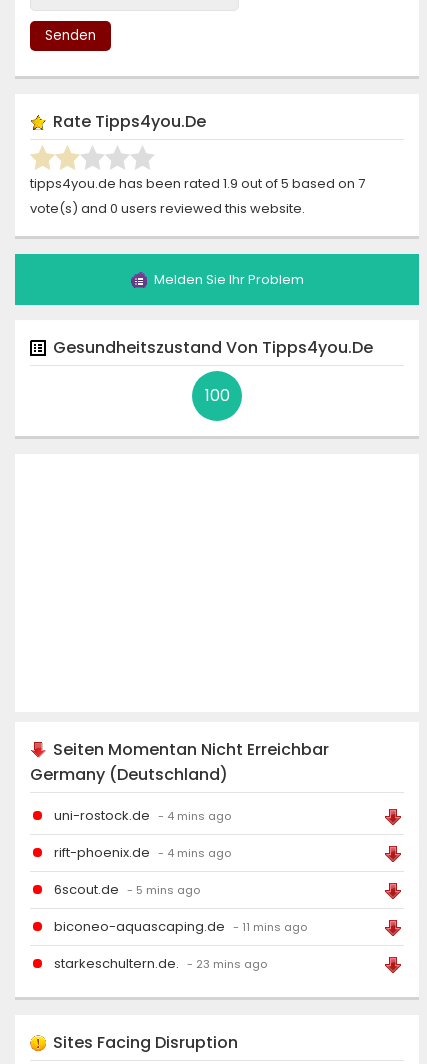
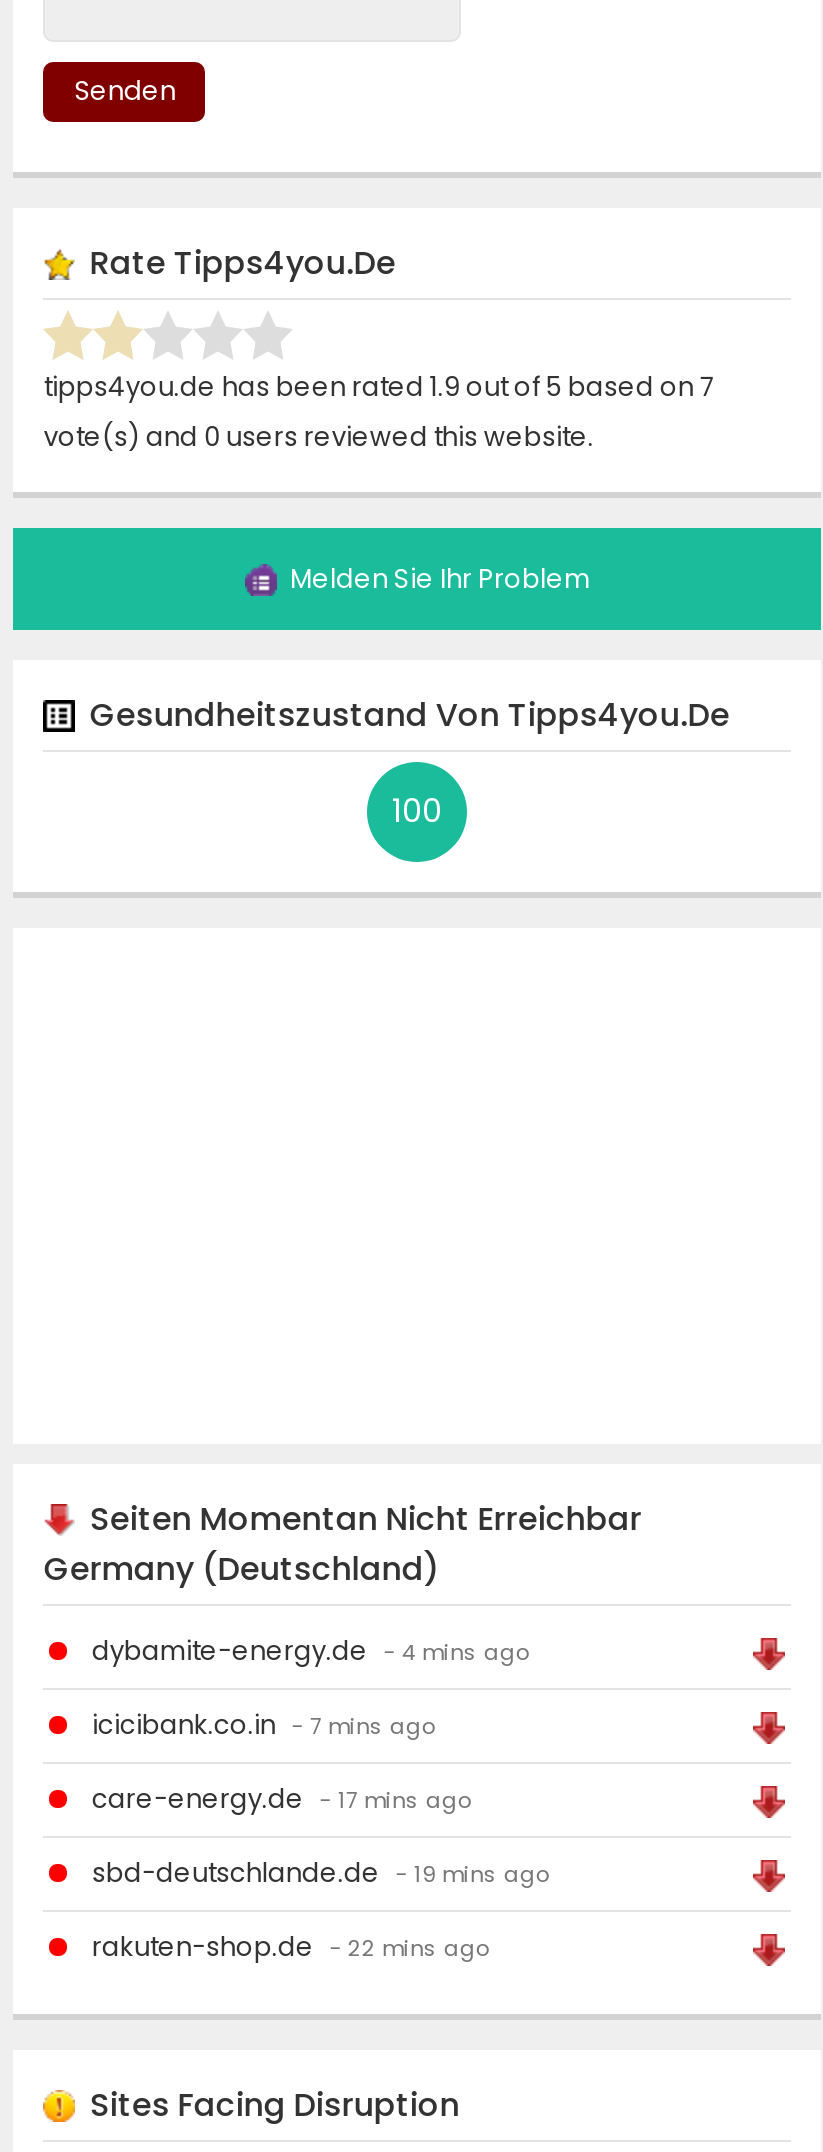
[54,806,231,825] uni-rostock.de - 4 mins ago -> [92,1631,530,1669] dybamite-energy.de - 4 mins ago
[54,843,231,862] rift-phoenix.de - 4 mins ago -> [92,1705,436,1743] icicibank.co.in - 7 mins ago
[54,880,200,899] 6scout.de - 5 mins ago -> [92,1779,472,1817] care-energy.de - 17 mins ago
[54,917,307,936] biconeo-aquascaping.de - 11 mins ago -> [92,1853,550,1891] sbd-deutschlande.de - 19 mins ago
[54,954,267,973] starkeschultern.de. - 23 mins ago -> [92,1927,490,1965] rakuten-shop.de - 22 mins ago

